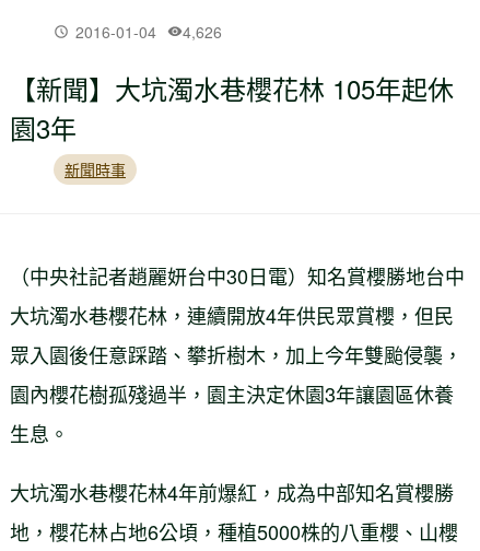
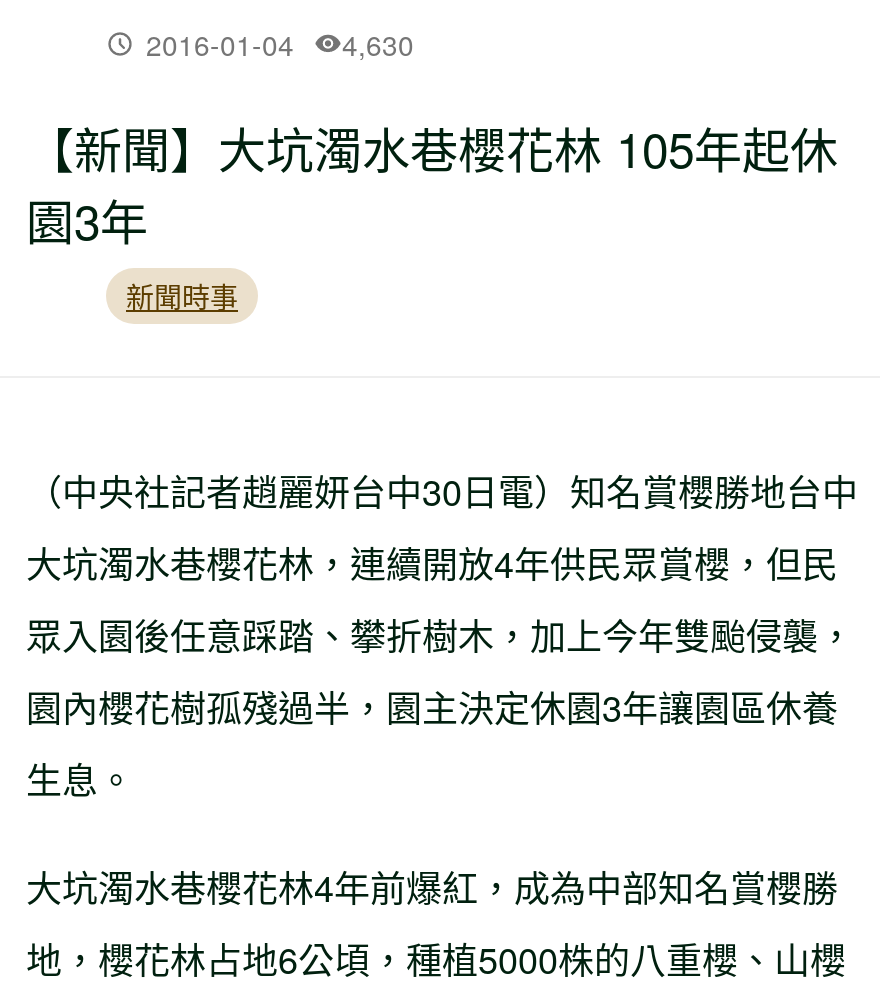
[183,21,222,43] 4,626 -> [342,24,414,64] 4,630

